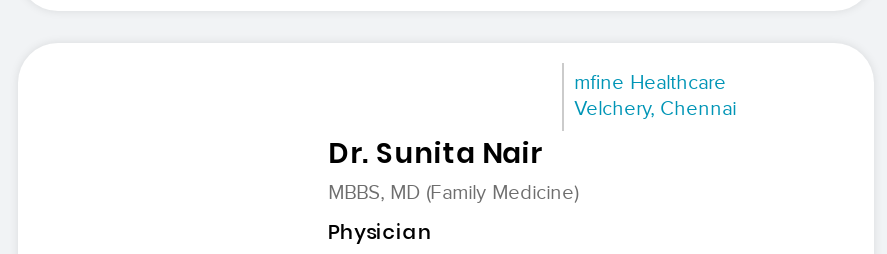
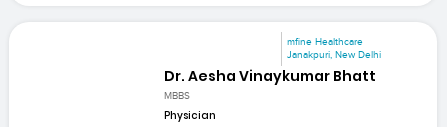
[328,98,736,204] Velchery, Chennai | Dr. Sunita Nair | MBBS, MD (Family Medicine) -> [164,49,381,102] Janakpuri, New Delhi | Dr. Aesha Vinaykumar Bhatt | MBBS

